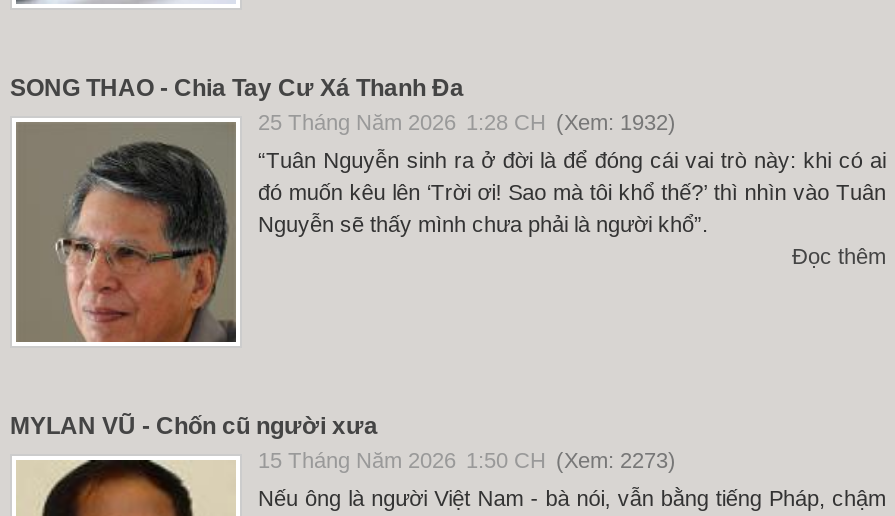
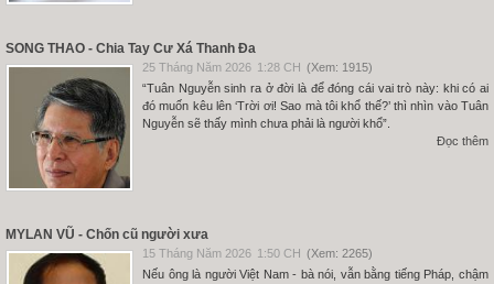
[258,110,676,134] 25 Tháng Năm 2026 1:28 CH (Xem: 1932) -> [142,60,373,74] 25 Tháng Năm 2026 1:28 CH (Xem: 1915)
[258,448,676,472] 15 Tháng Năm 2026 1:50 CH (Xem: 2273) -> [142,246,373,260] 15 Tháng Năm 2026 1:50 CH (Xem: 2265)

